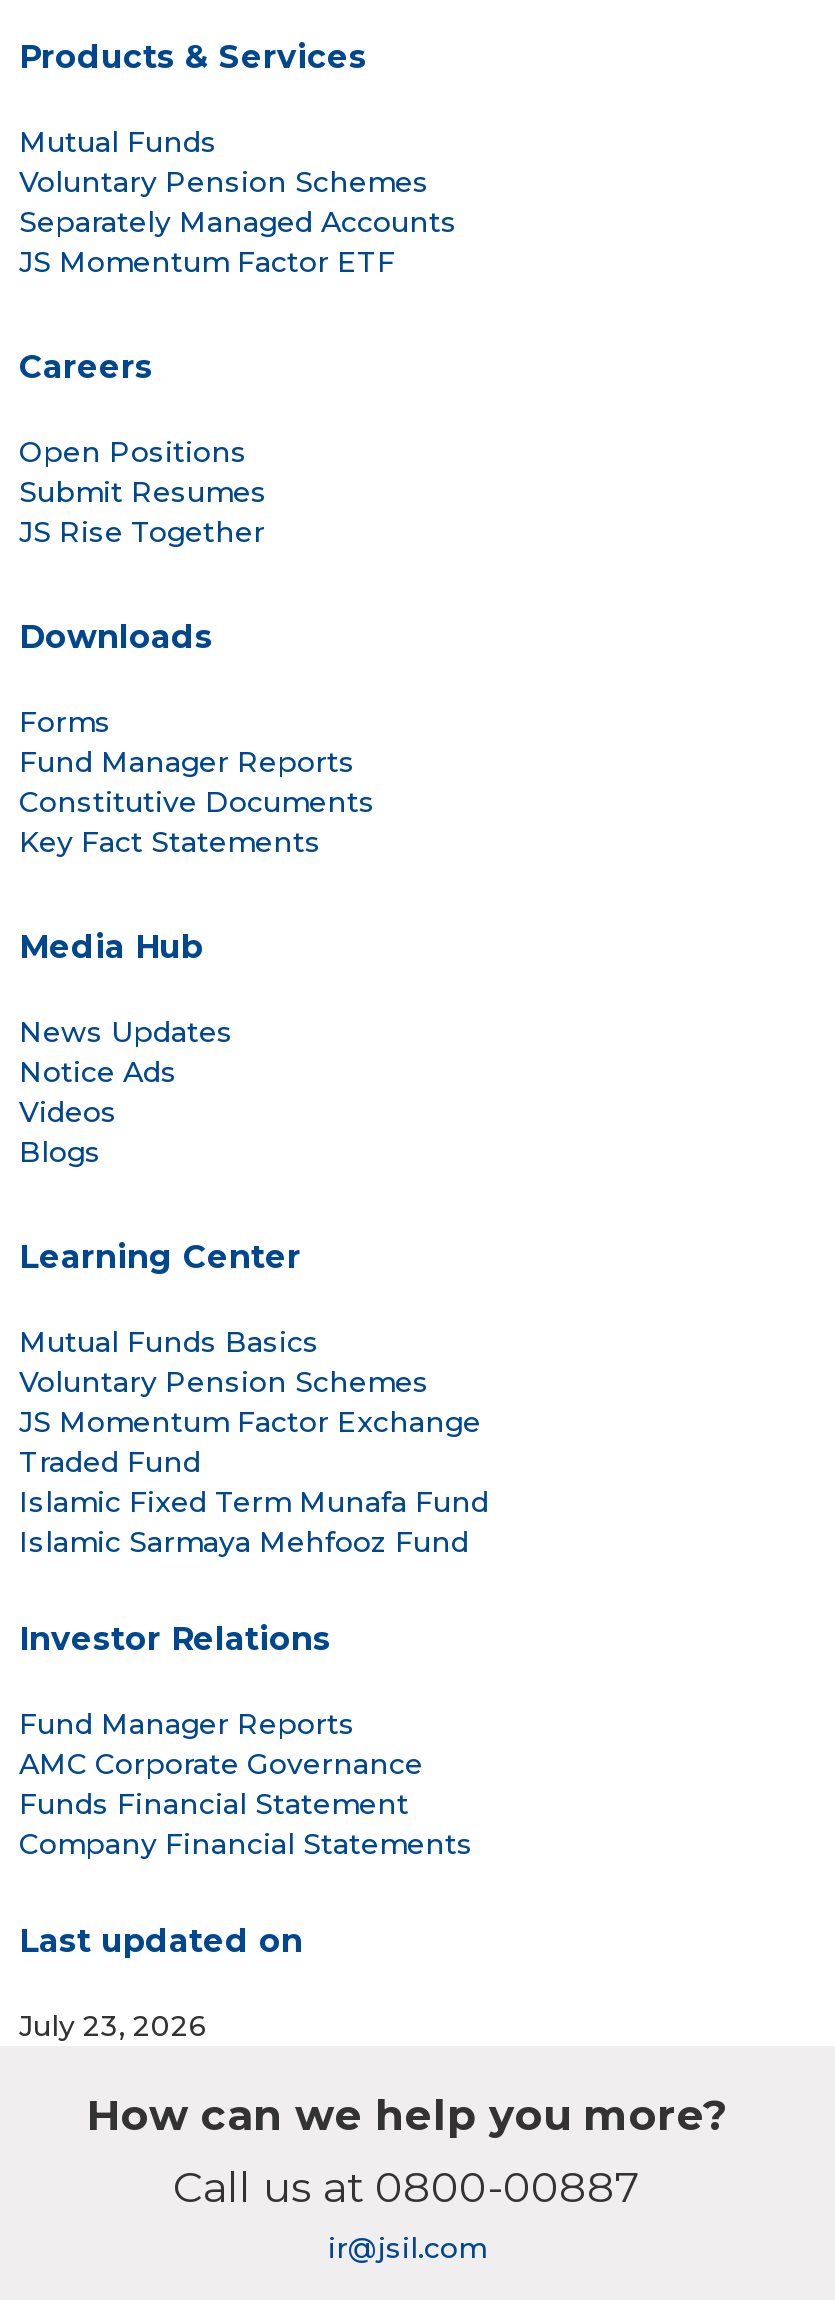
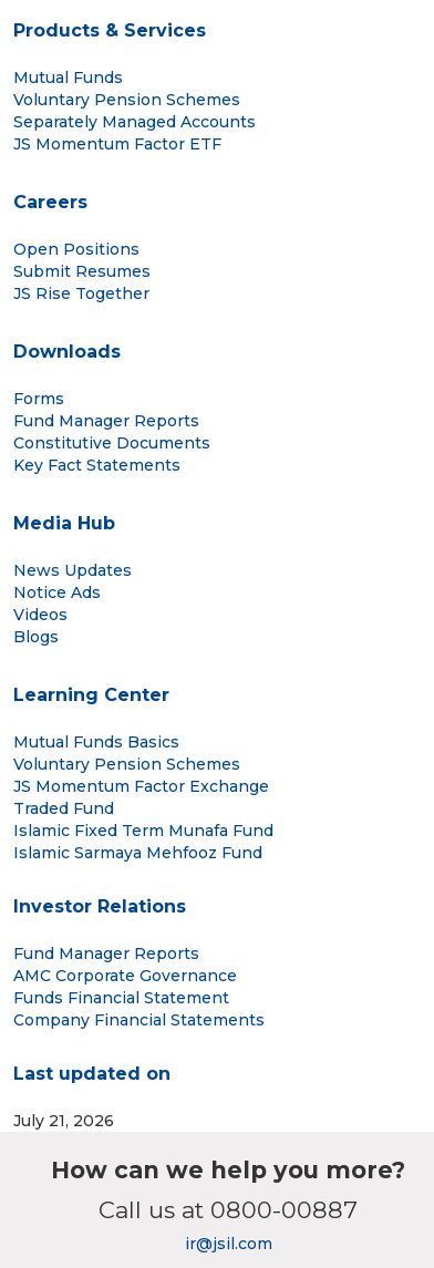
[19,2007,207,2043] July 23, 2026 -> [13,1110,114,1130] July 21, 2026

